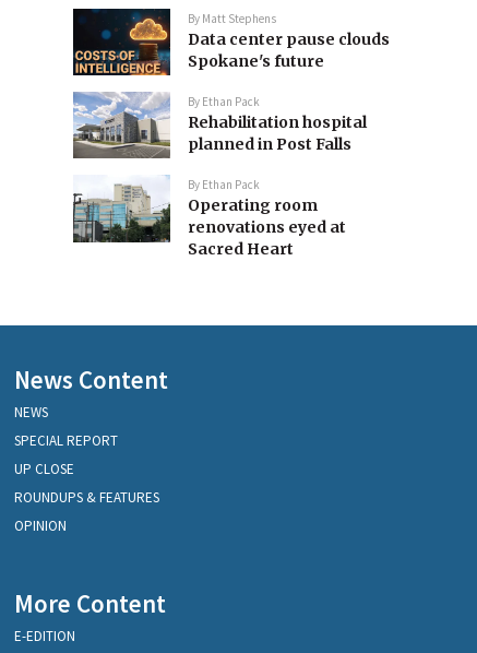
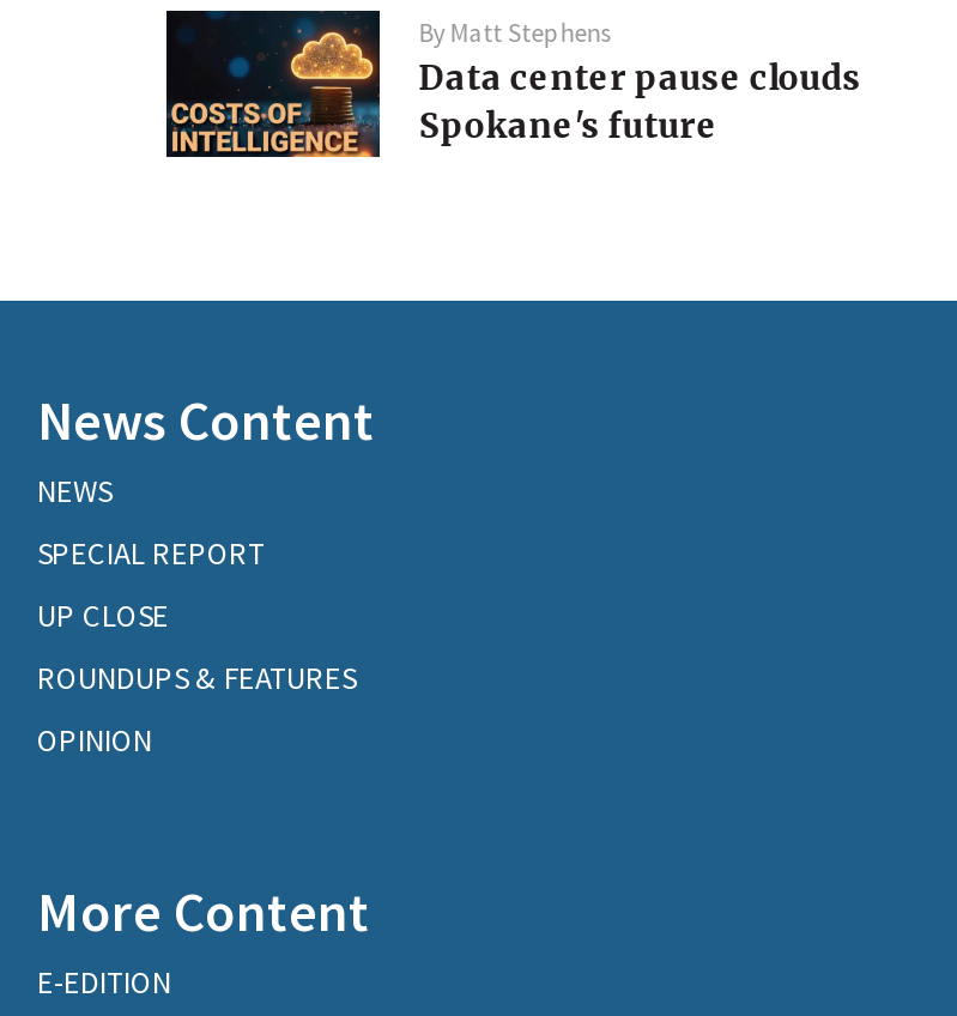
[72,91,367,259] [image] | By Ethan Pack | Rehabilitation hospital | planned in Post Falls | By Ethan Pack | Operating room | renovations eyed at | Sacred Heart -> none
[72,175,171,260] [image] -> none

